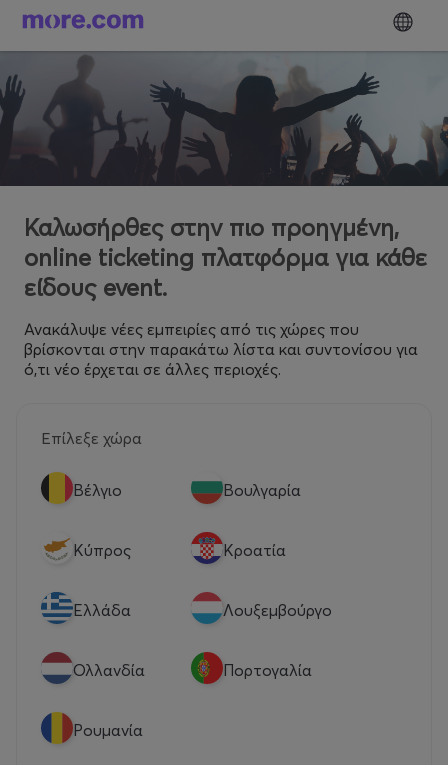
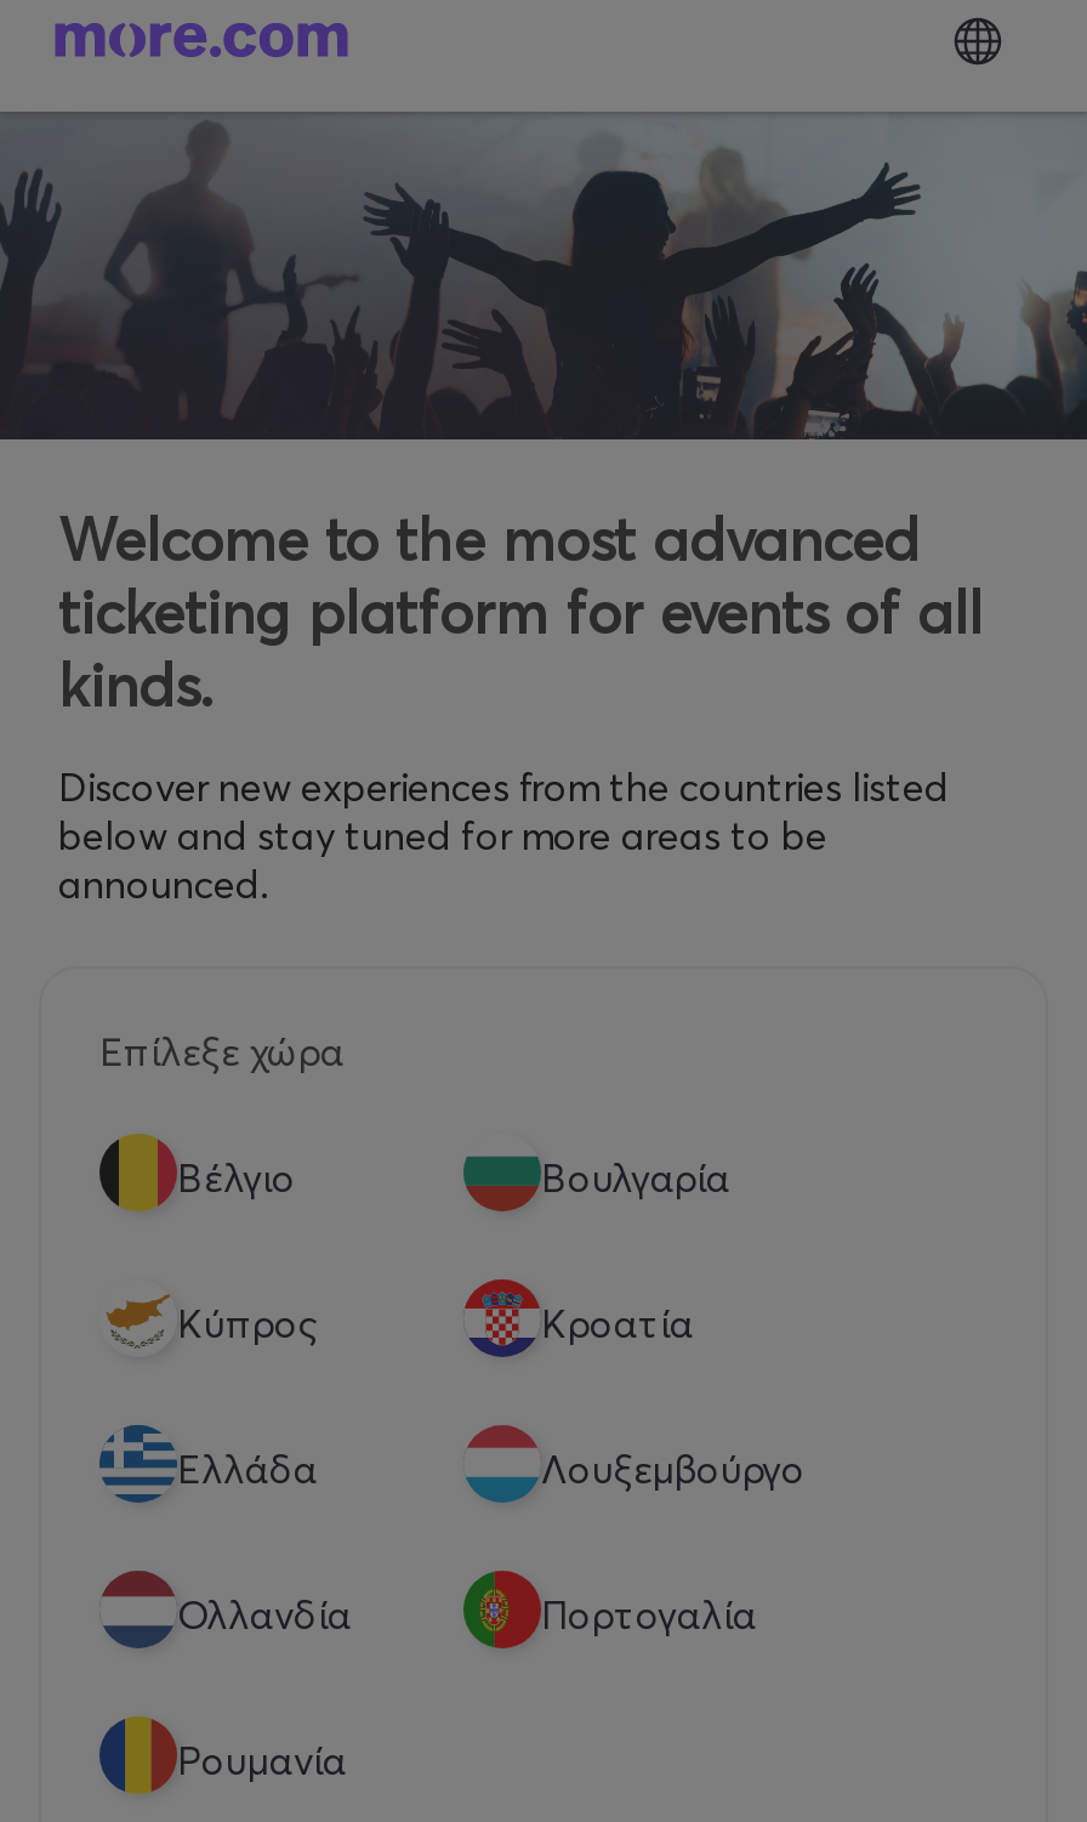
[24,212,427,301] Καλωσήρθες στην πιο προηγμένη, | online ticketing πλατφόρμα για κάθε | είδους event. -> [58,504,983,720] Welcome to the most advanced | ticketing platform for events of all | kinds.
[24,318,418,378] Ανακάλυψε νέες εμπειρίες από τις χώρες που | βρίσκονται στην παρακάτω λίστα και συντονίσου για | ό,τι νέο έρχεται σε άλλες περιοχές. -> [58,761,949,907] Discover new experiences from the countries listed | below and stay tuned for more areas to be | announced.

